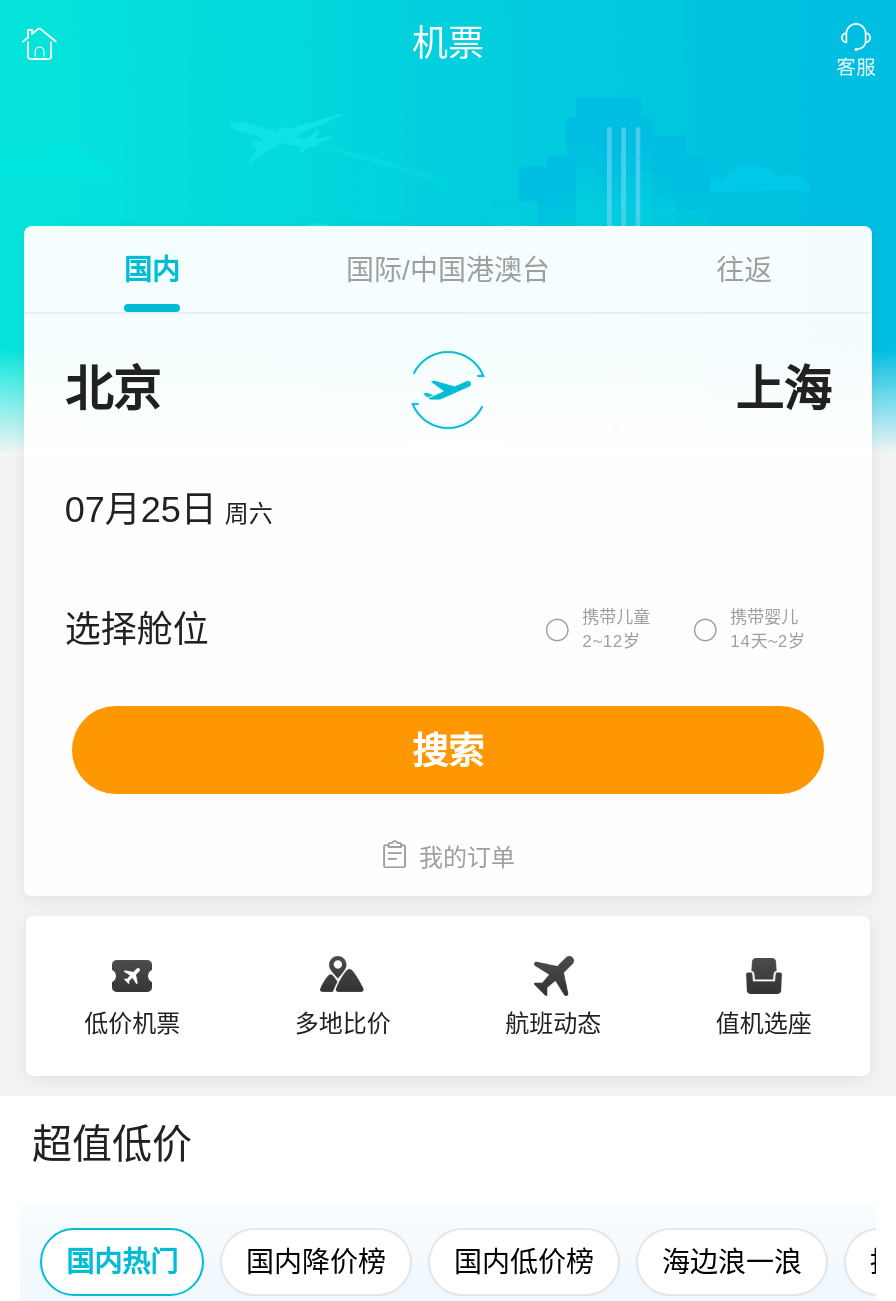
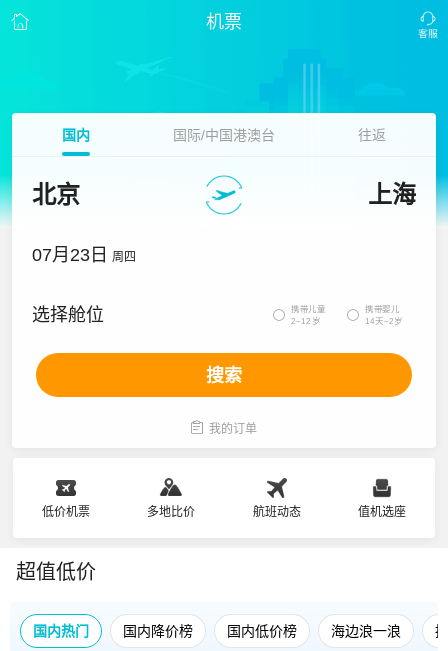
[65,490,273,530] 07月25日 周六 -> [32,245,136,265] 07月23日 周四

